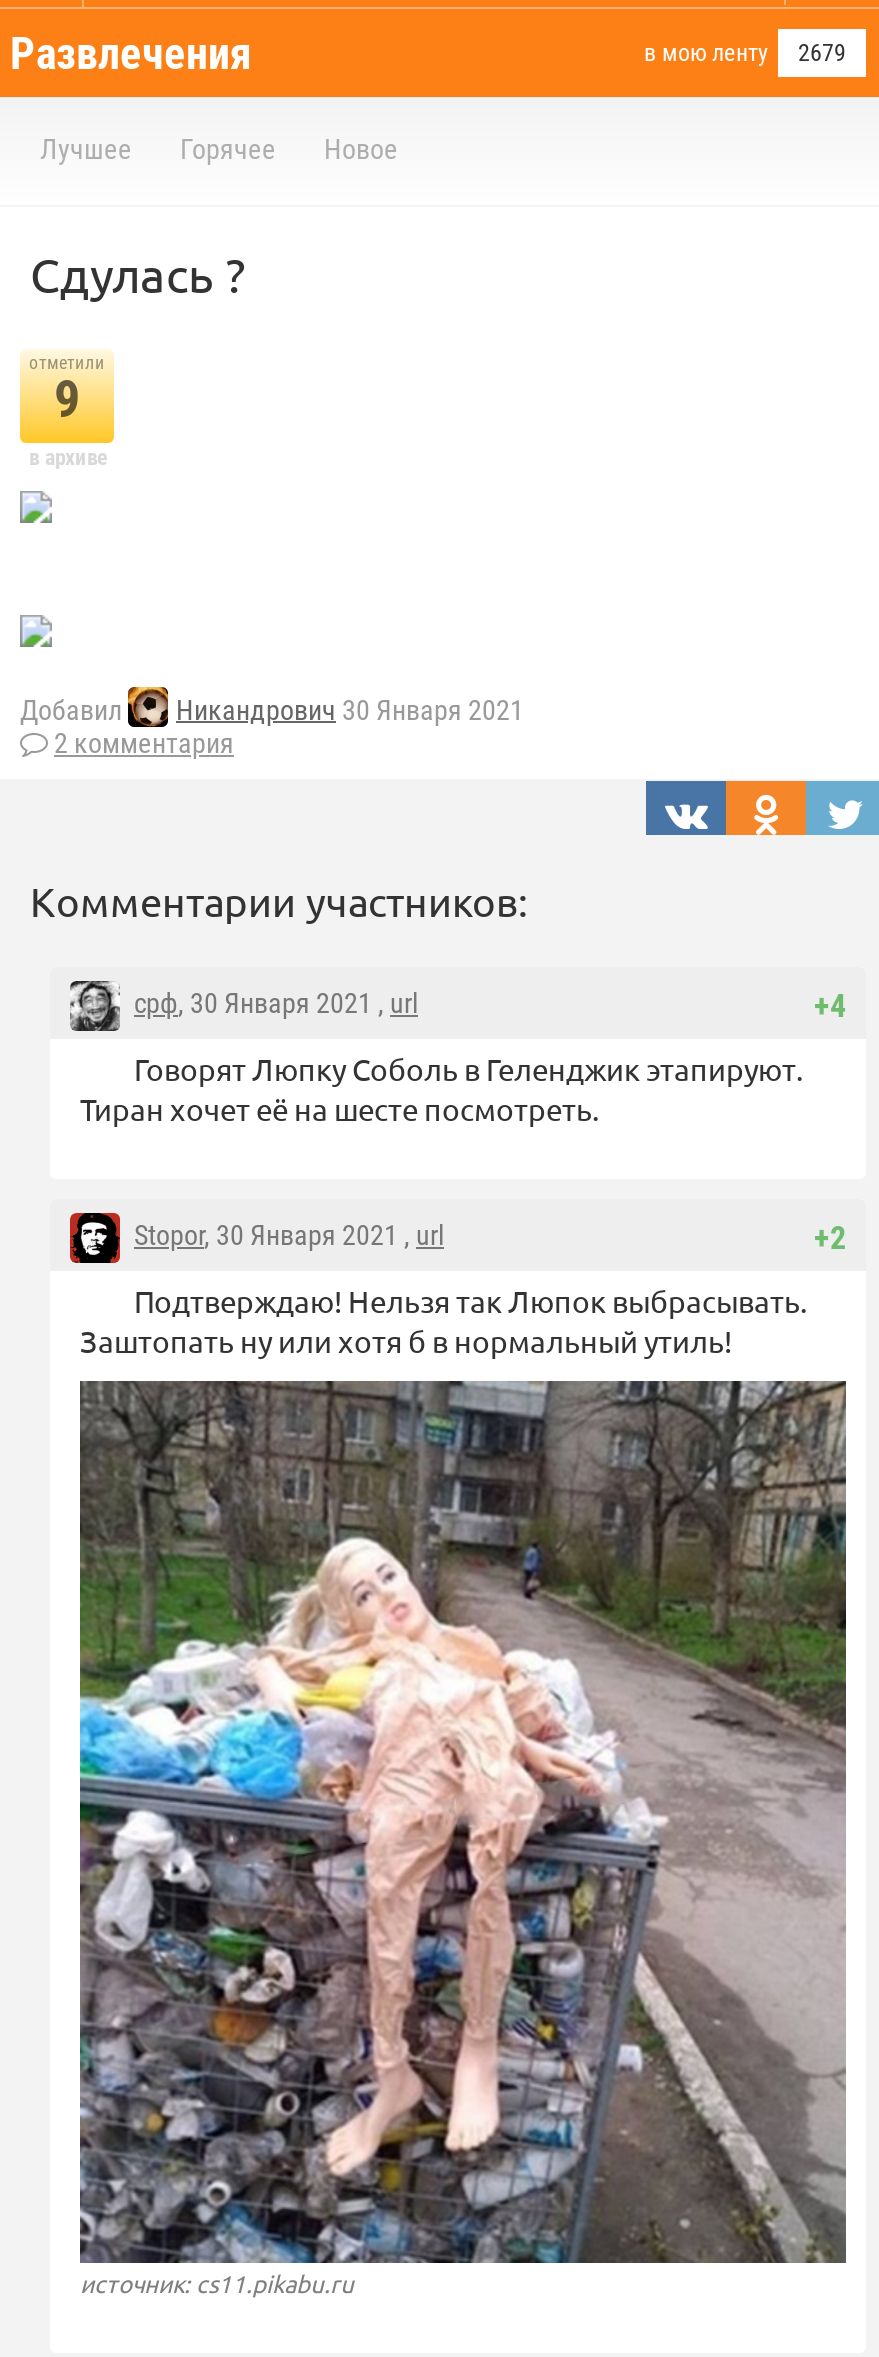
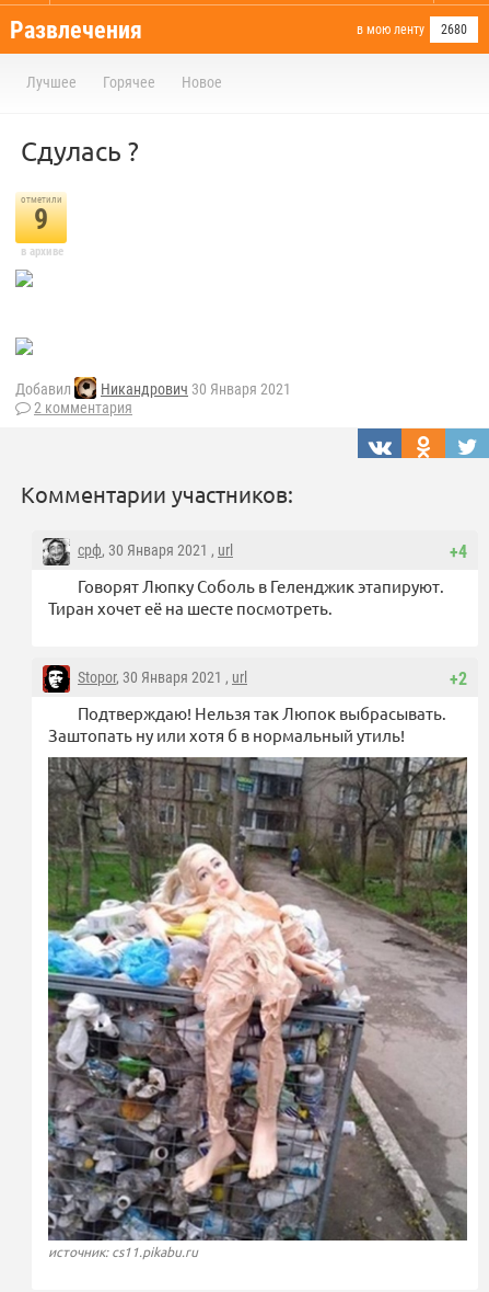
[644,39,846,67] в мою ленту 2679 -> [357,22,467,37] в мою ленту 2680

